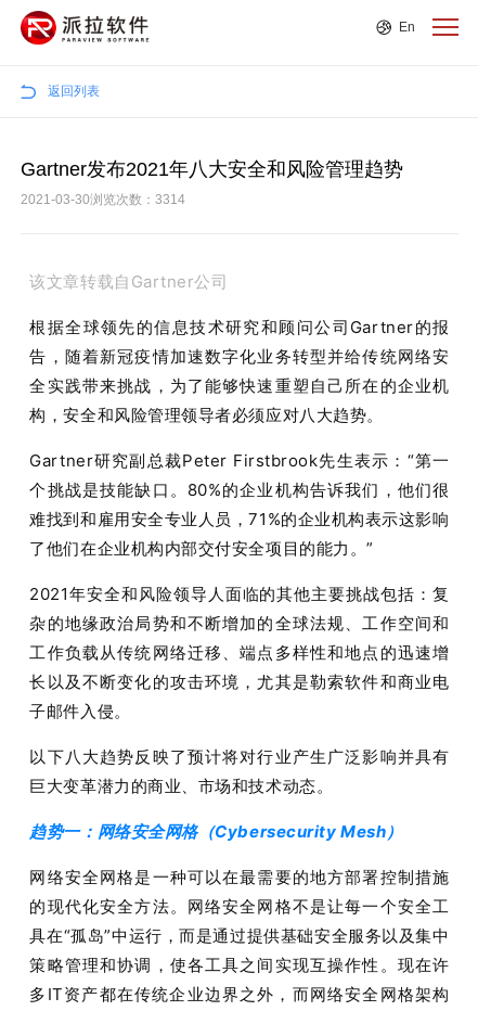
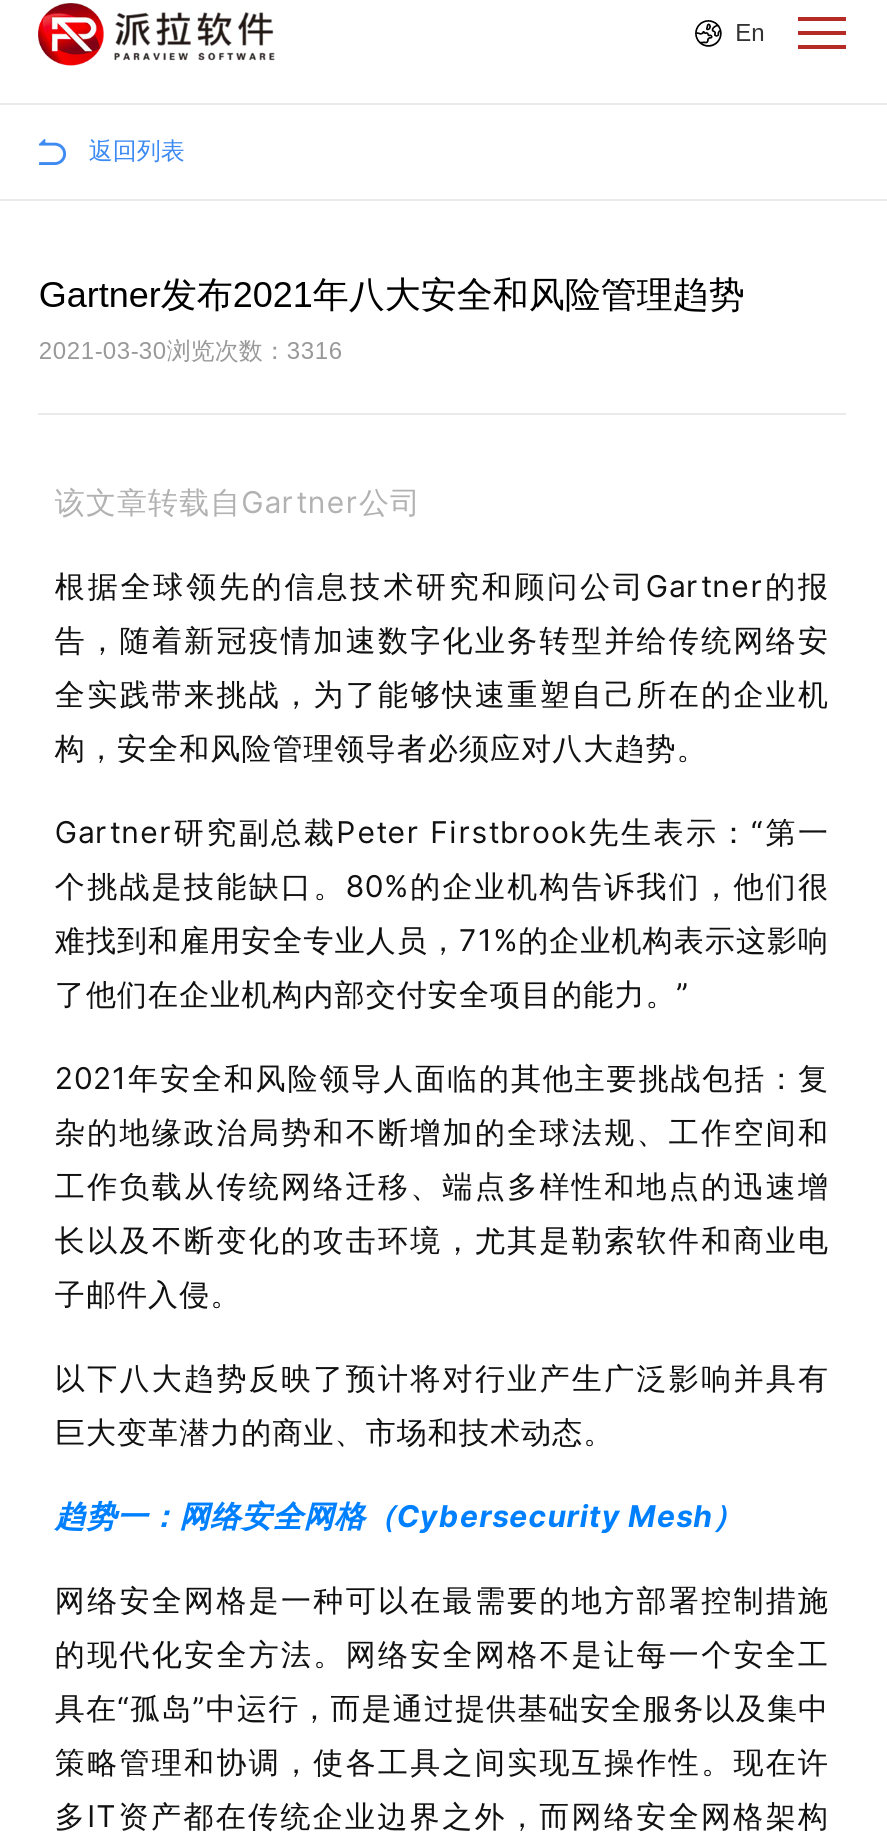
[21,192,186,207] 2021-03-30浏览次数：3314 -> [39,337,343,365] 2021-03-30浏览次数：3316

